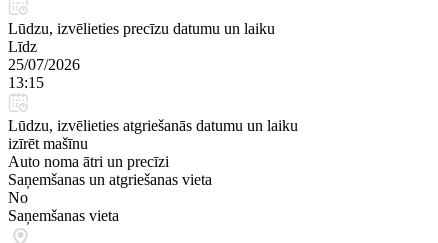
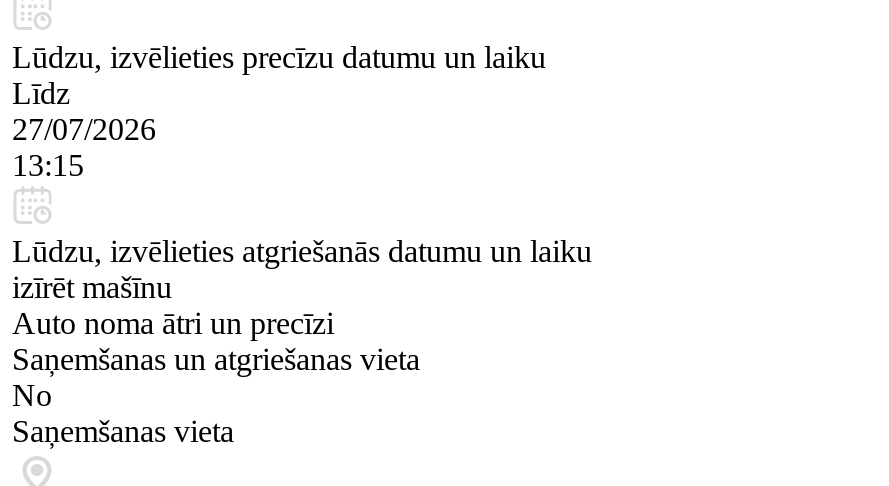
[8,56,80,73] 25/07/2026 -> [12,112,156,146] 27/07/2026

